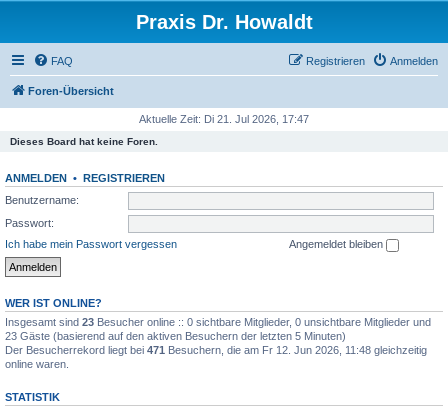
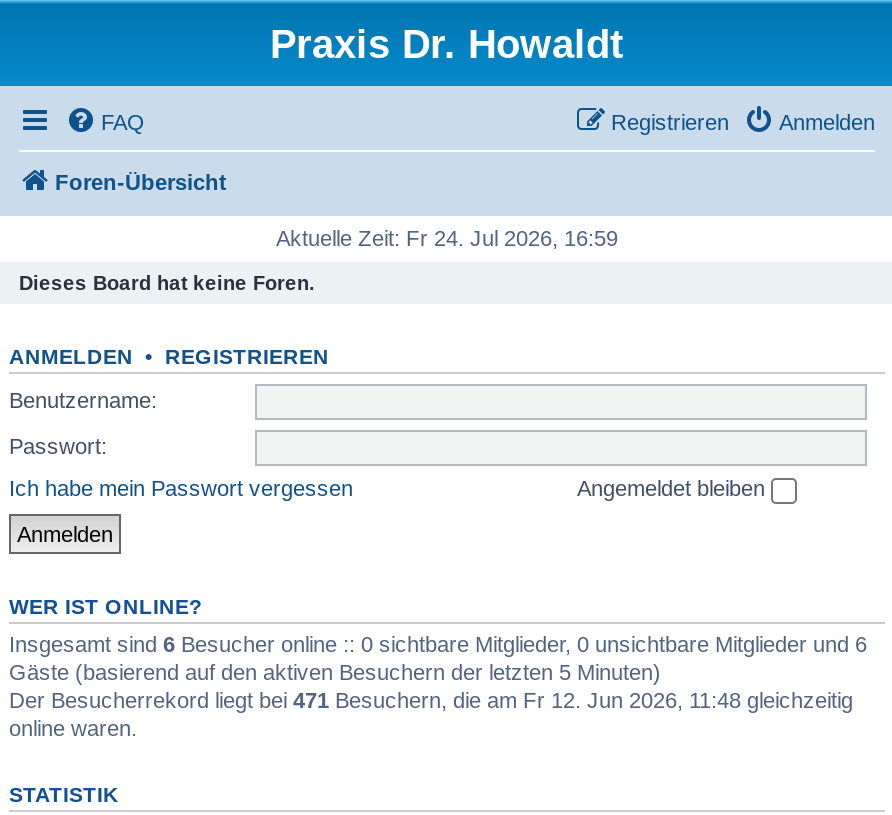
[139,113,309,125] Aktuelle Zeit: Di 21. Jul 2026, 17:47 -> [276,226,618,250] Aktuelle Zeit: Fr 24. Jul 2026, 16:59
[5,316,431,342] Insgesamt sind 23 Besucher online :: 0 sichtbare Mitglieder, 0 unsichtbare Mitglieder und | 23 Gäste (basierend auf den aktiven Besuchern der letzten 5 Minuten) -> [9,631,867,683] Insgesamt sind 6 Besucher online :: 0 sichtbare Mitglieder, 0 unsichtbare Mitglieder und 6 | Gäste (basierend auf den aktiven Besuchern der letzten 5 Minuten)

